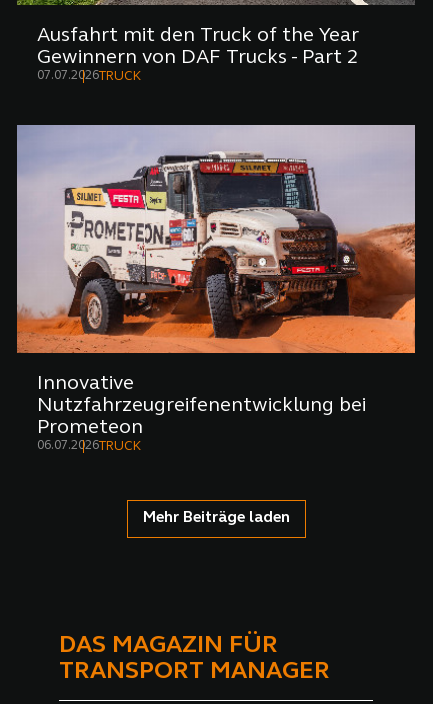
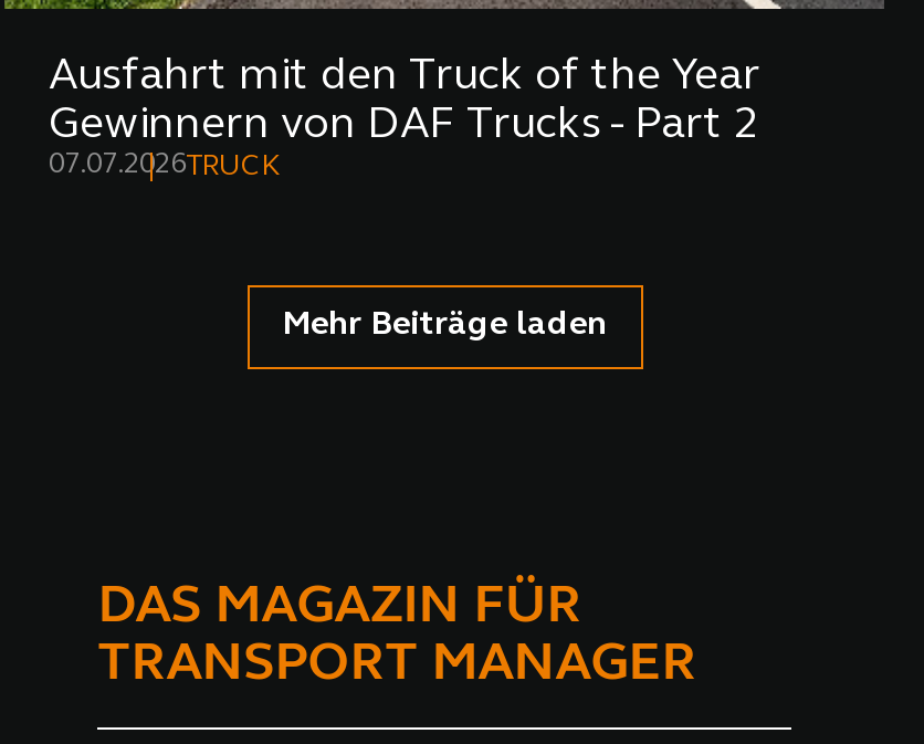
[16,124,416,453] [image] | Innovative | Nutzfahrzeugreifenentwicklung bei | Prometeon | 06.07.2026TRUCK -> none

